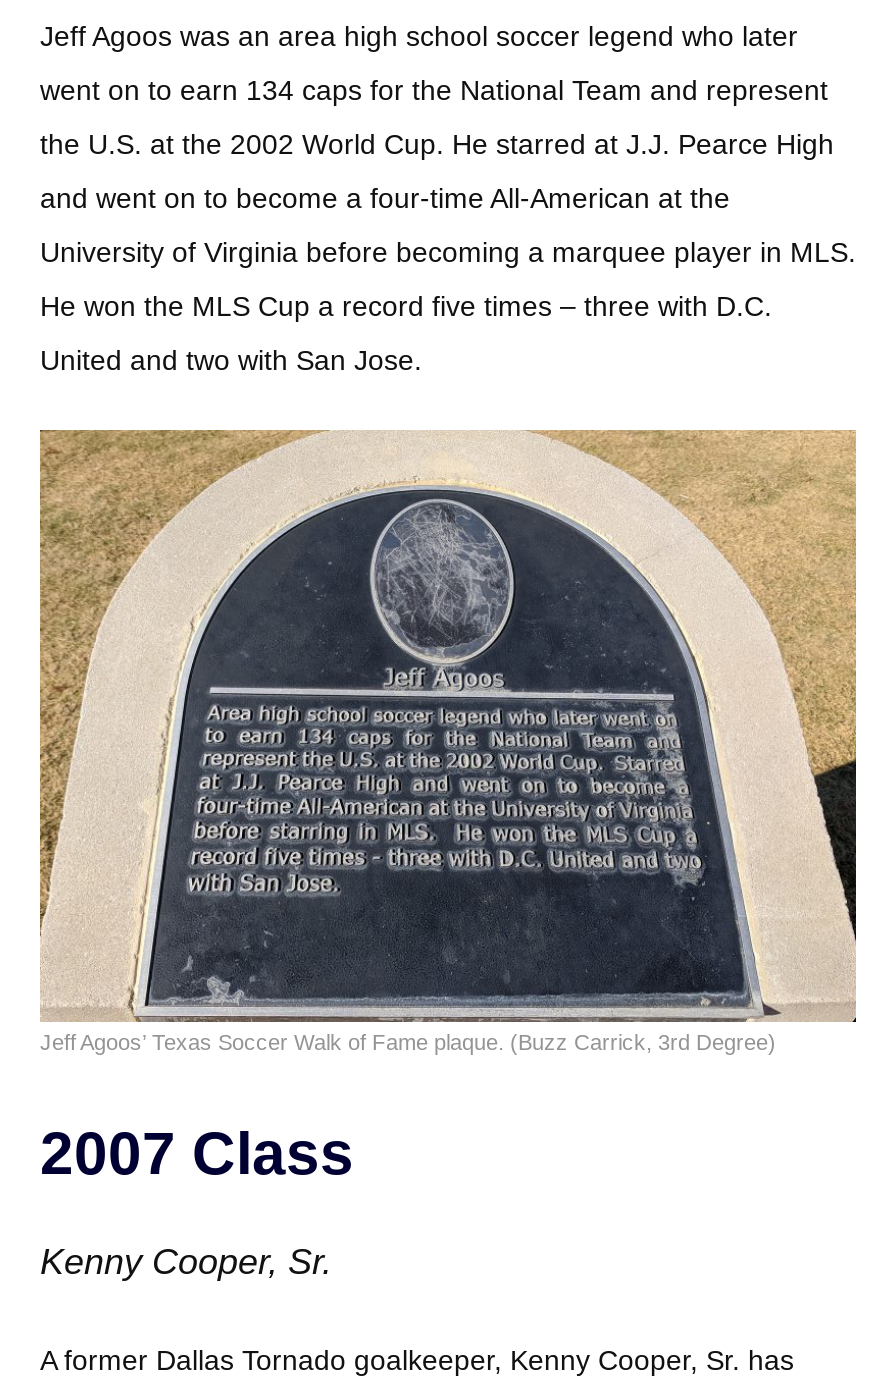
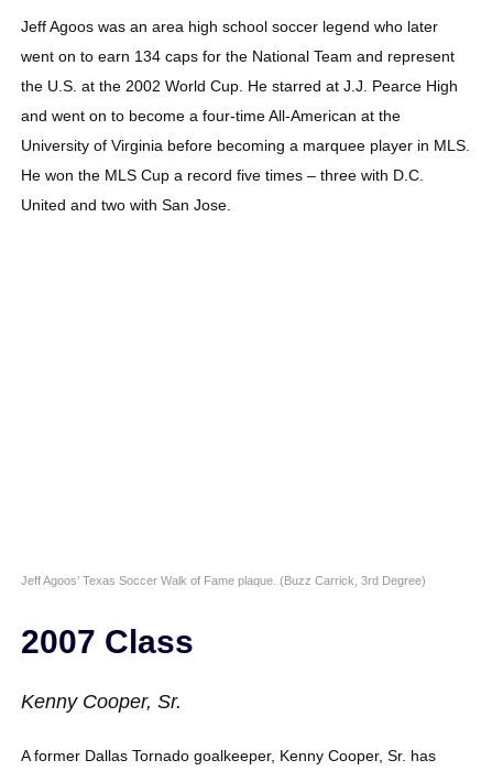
[38,428,858,1024] [image] -> none

